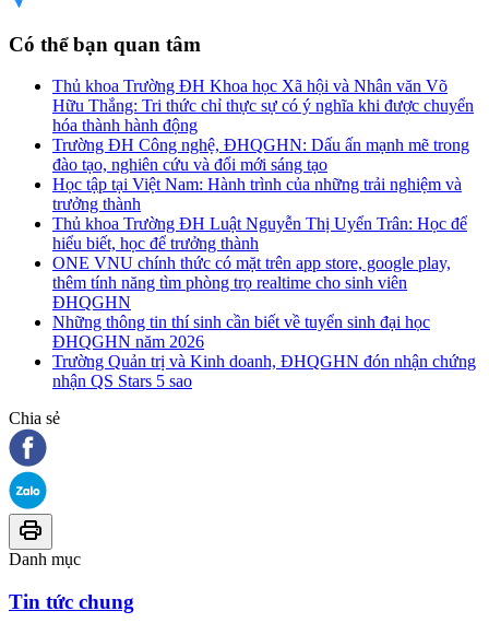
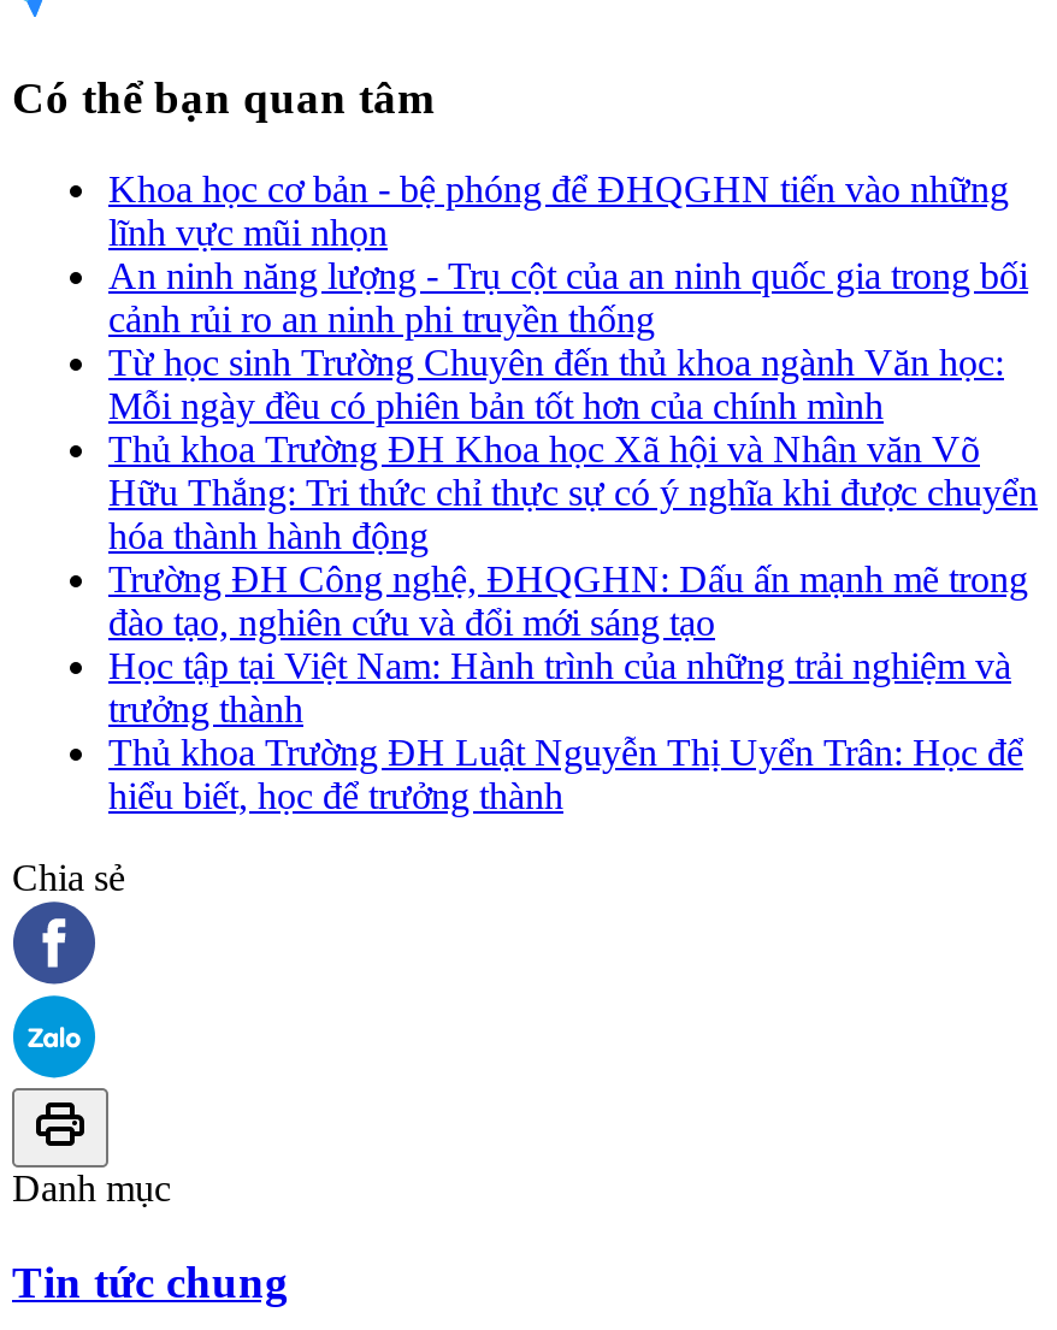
none -> [108,169,1028,427] Khoa học cơ bản - bệ phóng để ĐHQGHN tiến vào những | lĩnh vực mũi nhọn | An ninh năng lượng - Trụ cột của an ninh quốc gia trong bối | cảnh rủi ro an ninh phi truyền thống | Từ học sinh Trường Chuyên đến thủ khoa ngành Văn học: | Mỗi ngày đều có phiên bản tốt hơn của chính mình
moved [52,77,474,253] -> [108,429,1038,817]: Thủ khoa Trường ĐH Khoa học Xã hội và Nhân văn Võ | Hữu Thắng: Tri thức chỉ thực sự có ý nghĩa khi được chuyển | hóa thành hành động | ... | Thủ khoa Trường ĐH Luật Nguyễn Thị Uyển Trân: Học để | hiểu biết, học để trưởng thành
[52,254,476,390] ONE VNU chính thức có mặt trên app store, google play, | thêm tính năng tìm phòng trọ realtime cho sinh viên | ĐHQGHN | Những thông tin thí sinh cần biết về tuyển sinh đại học | ĐHQGHN năm 2026 | Trường Quản trị và Kinh doanh, ĐHQGHN đón nhận chứng | nhận QS Stars 5 sao -> none

